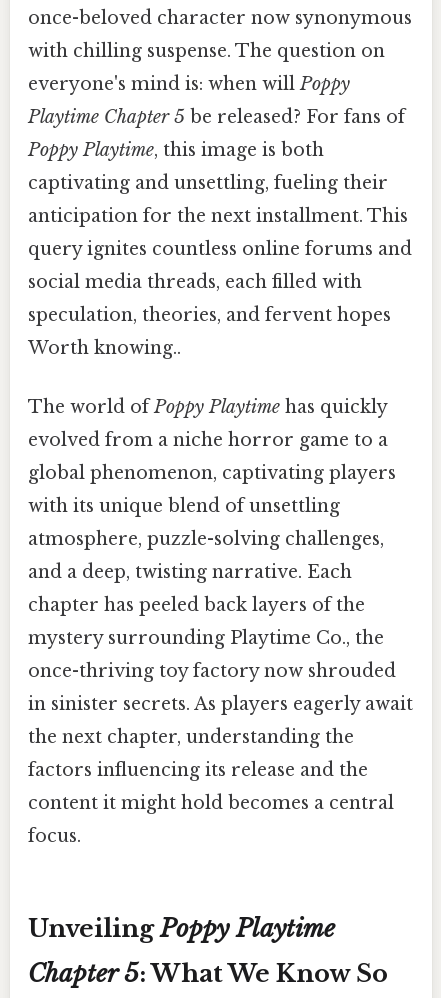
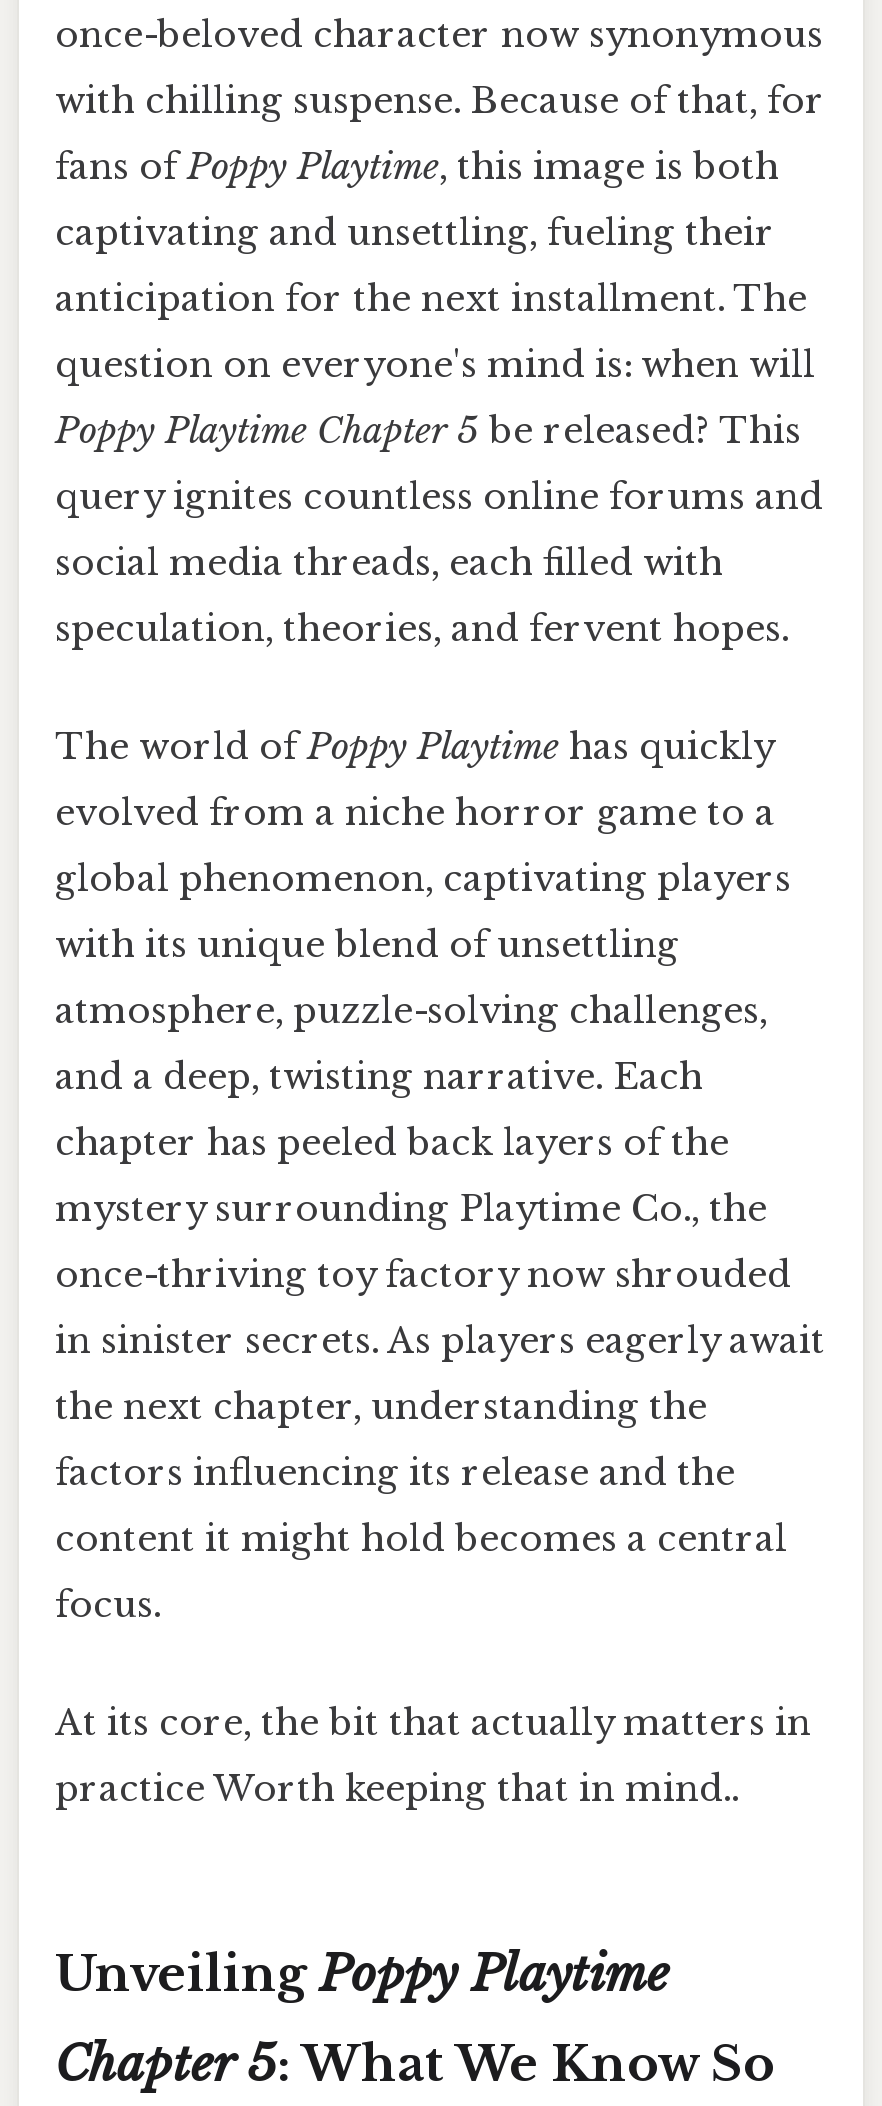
[28,40,405,161] with chilling suspense. The question on | everyone's mind is: when will Poppy | Playtime Chapter 5 be released? For fans of | Poppy Playtime, this image is both -> [55,79,825,189] with chilling suspense. Because of that, for | fans ofPoppy Playtime, this image is both
moved [28,172,388,194] -> [55,211,775,255]: captivating and unsettling, fueling their
[28,205,408,227] anticipation for the next installment. This -> [55,277,815,453] anticipation for the next installment. The | question on everyone's mind is: when will | Poppy Playtime Chapter 5 be released? This
[28,304,391,359] speculation, theories, and fervent hopes | Worth knowing.. -> [55,607,789,651] speculation, theories, and fervent hopes.
moved [28,396,413,847] -> [55,725,825,1627]: The world ofPoppy Playtime has quickly | evolved from a niche horror game to a | global phenomenon, captivating players | ... | content it might hold becomes a central | focus.
none -> [55,1702,811,1812] At its core, the bit that actually matters in | practice Worth keeping that in mind..

